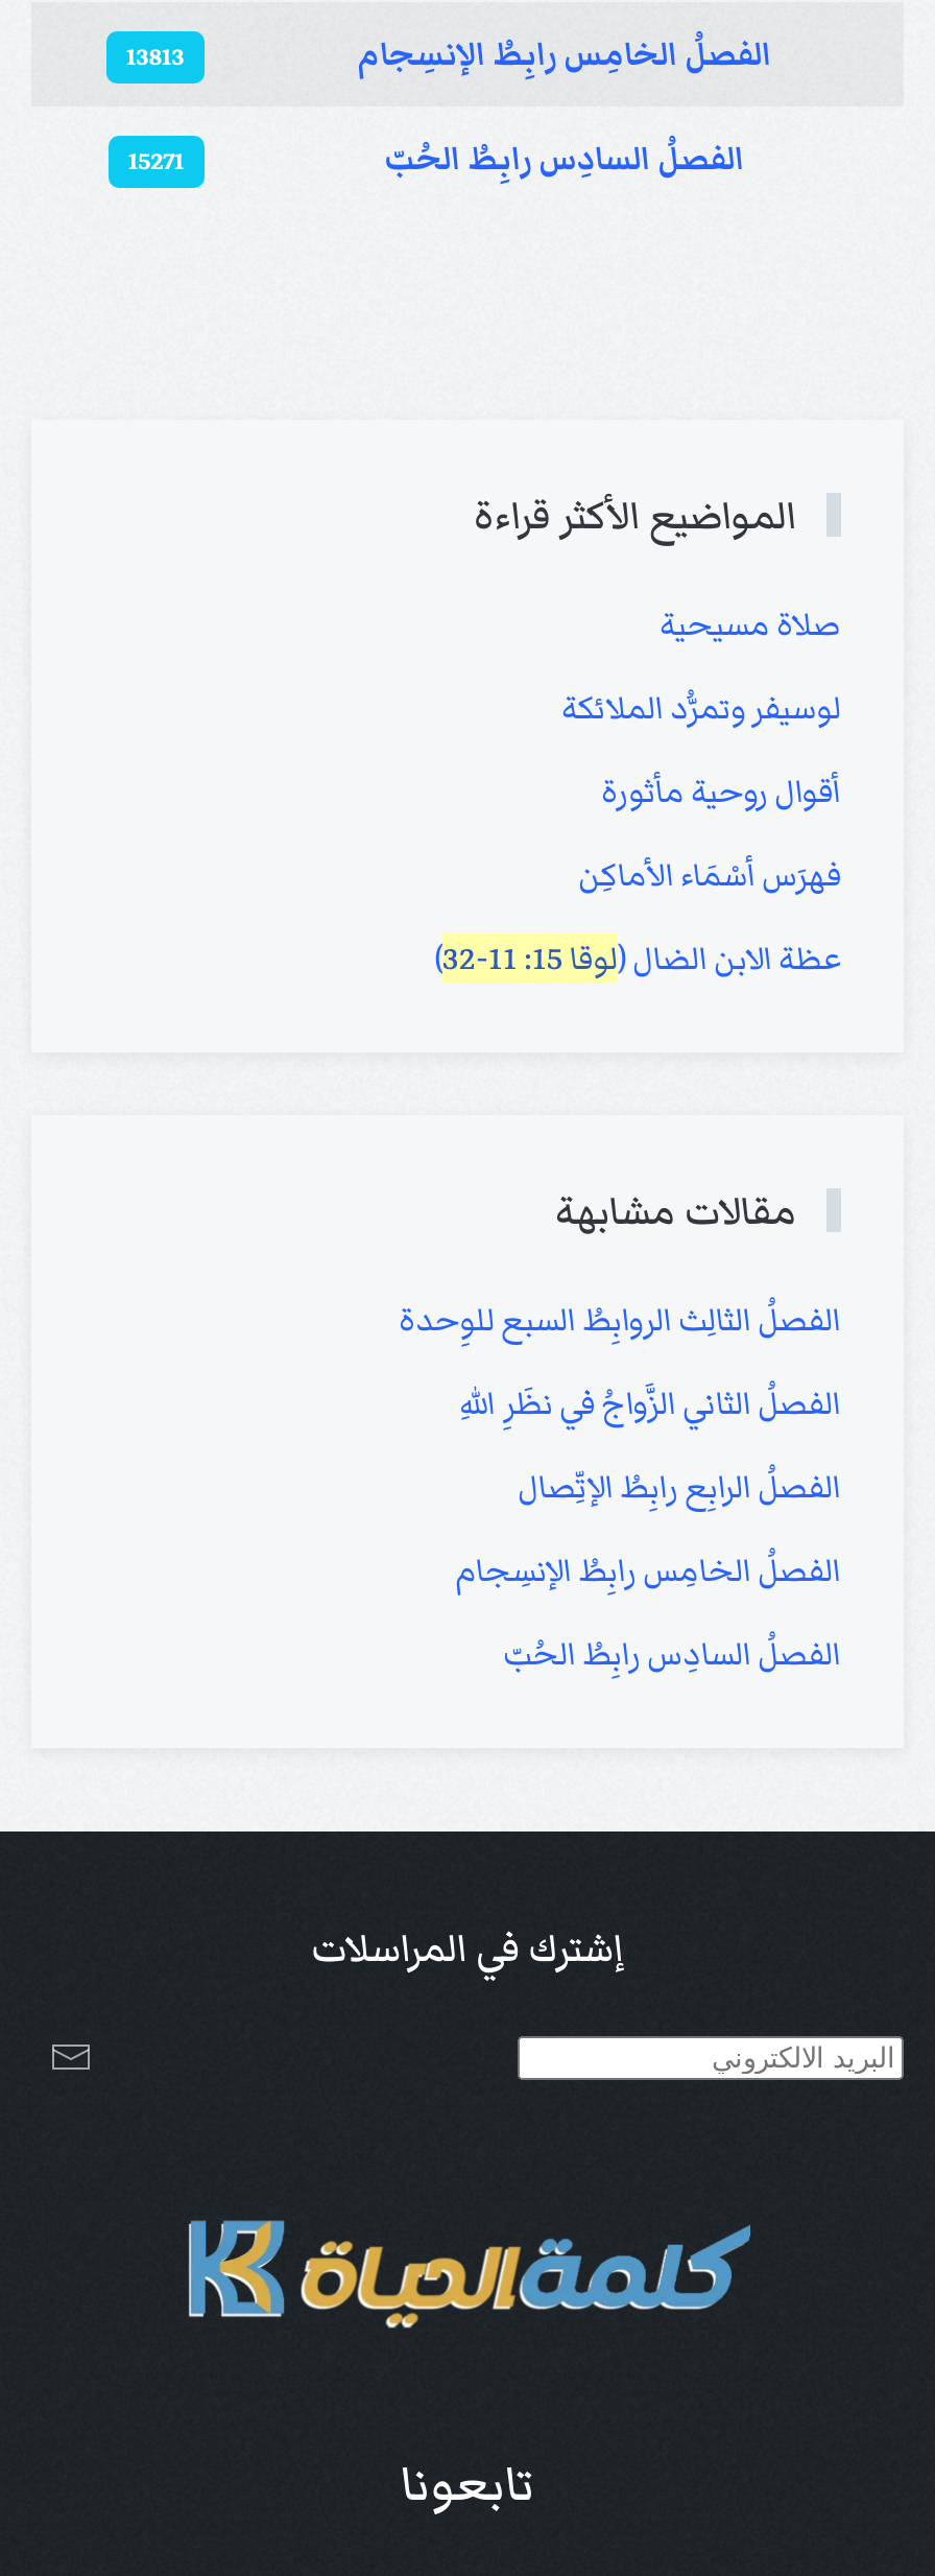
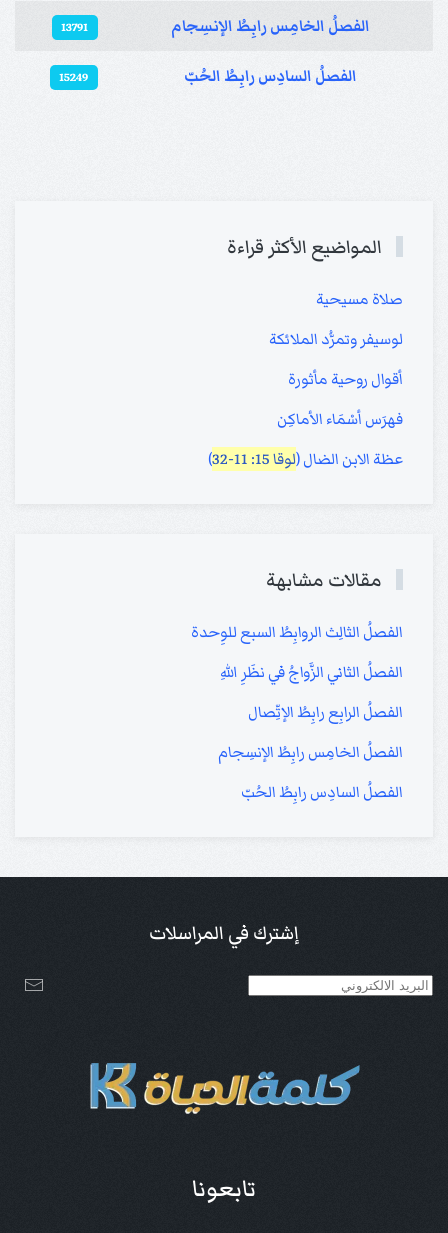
[126,38,184,75] 13813 -> [61,18,88,36] 13791
[128,142,184,180] 15271 -> [59,68,88,86] 15249

